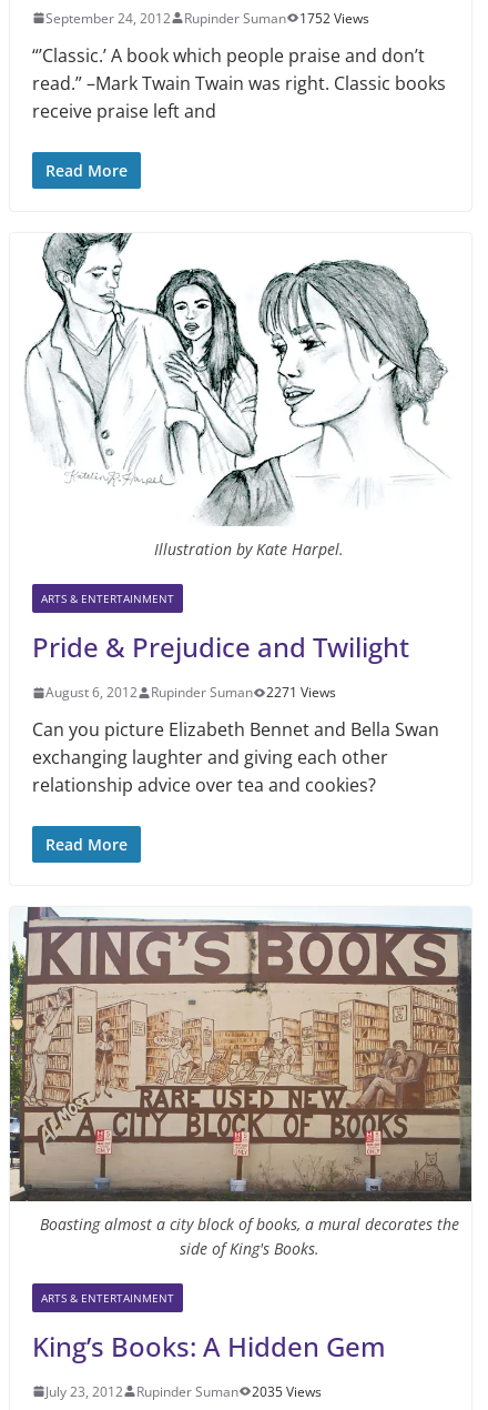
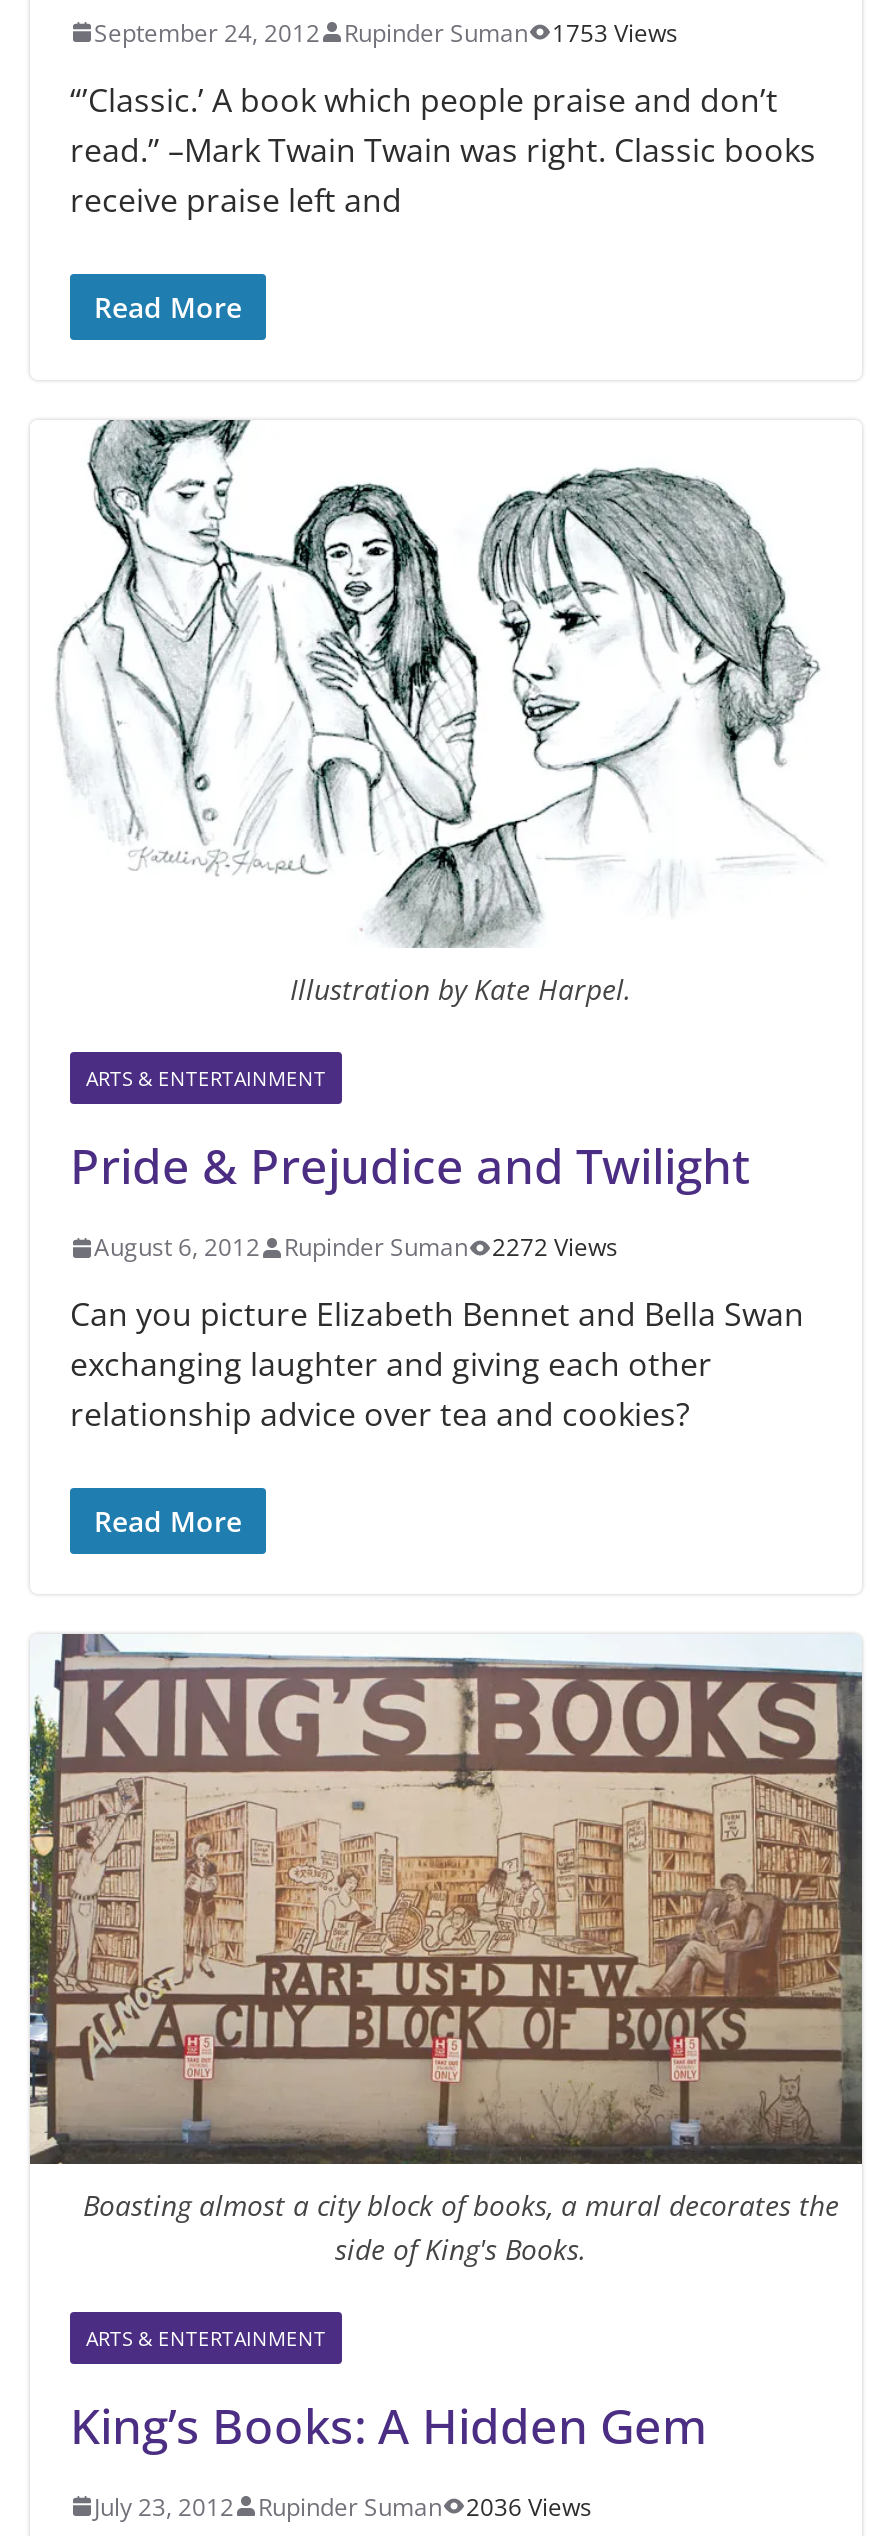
[45,9,369,28] September 24, 2012 Rupinder Suman 1752 Views -> [94,16,678,50] September 24, 2012 Rupinder Suman 1753 Views
[45,683,336,702] August 6, 2012 Rupinder Suman 2271 Views -> [94,1230,618,1264] August 6, 2012 Rupinder Suman 2272 Views
[45,1382,322,1401] July 23, 2012 Rupinder Suman 2035 Views -> [94,2489,592,2523] July 23, 2012 Rupinder Suman 2036 Views

